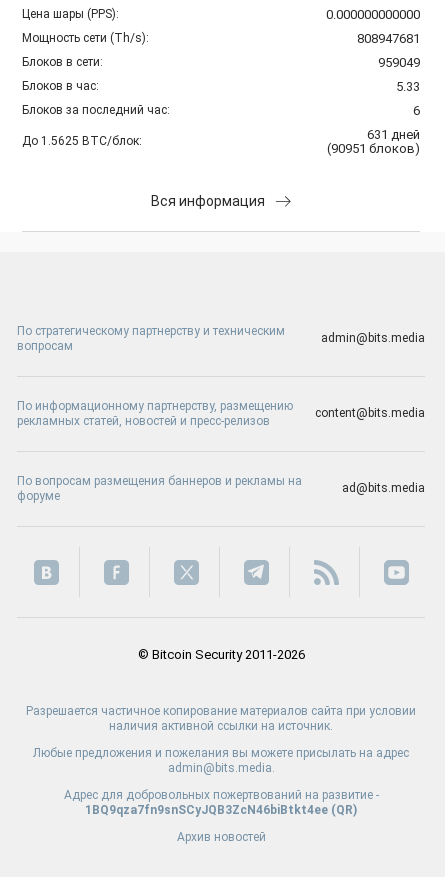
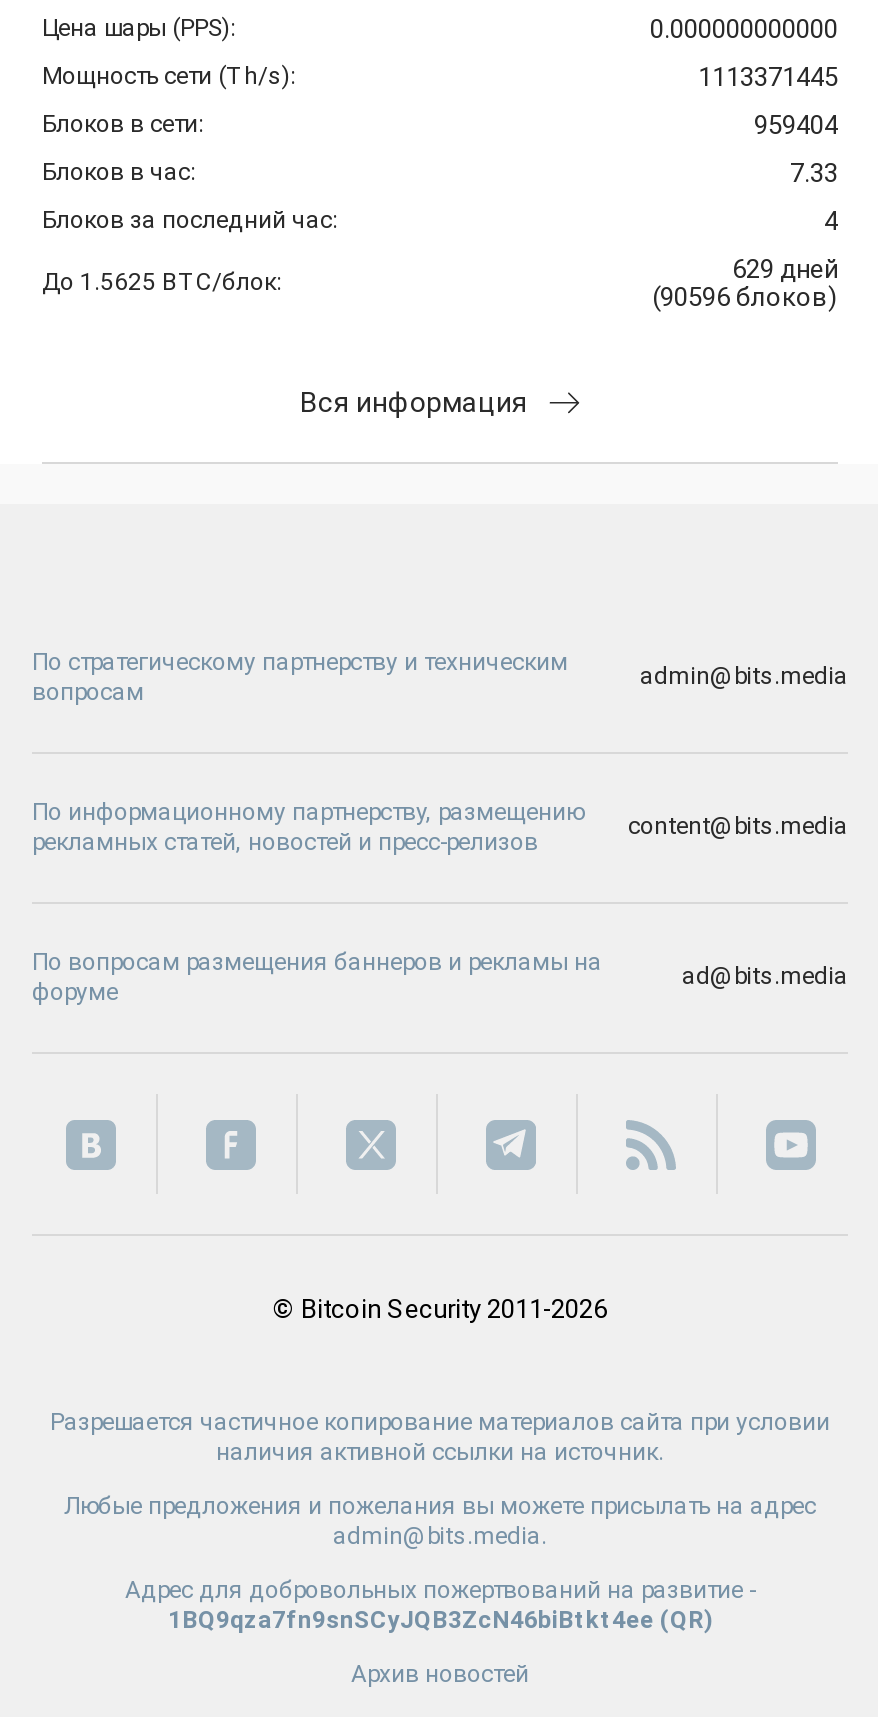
[357,31,420,46] 808947681 -> [698,62,838,92] 1113371445
[378,55,420,70] 959049 -> [754,110,838,140] 959404
[396,79,420,94] 5.33 -> [790,158,838,188] 7.33
[413,103,420,118] 6 -> [824,206,838,236] 4
[367,127,420,142] 631 дней -> [732,254,838,284] 629 дней
[327,141,420,156] (90951 блоков) -> [652,282,838,312] (90596 блоков)

